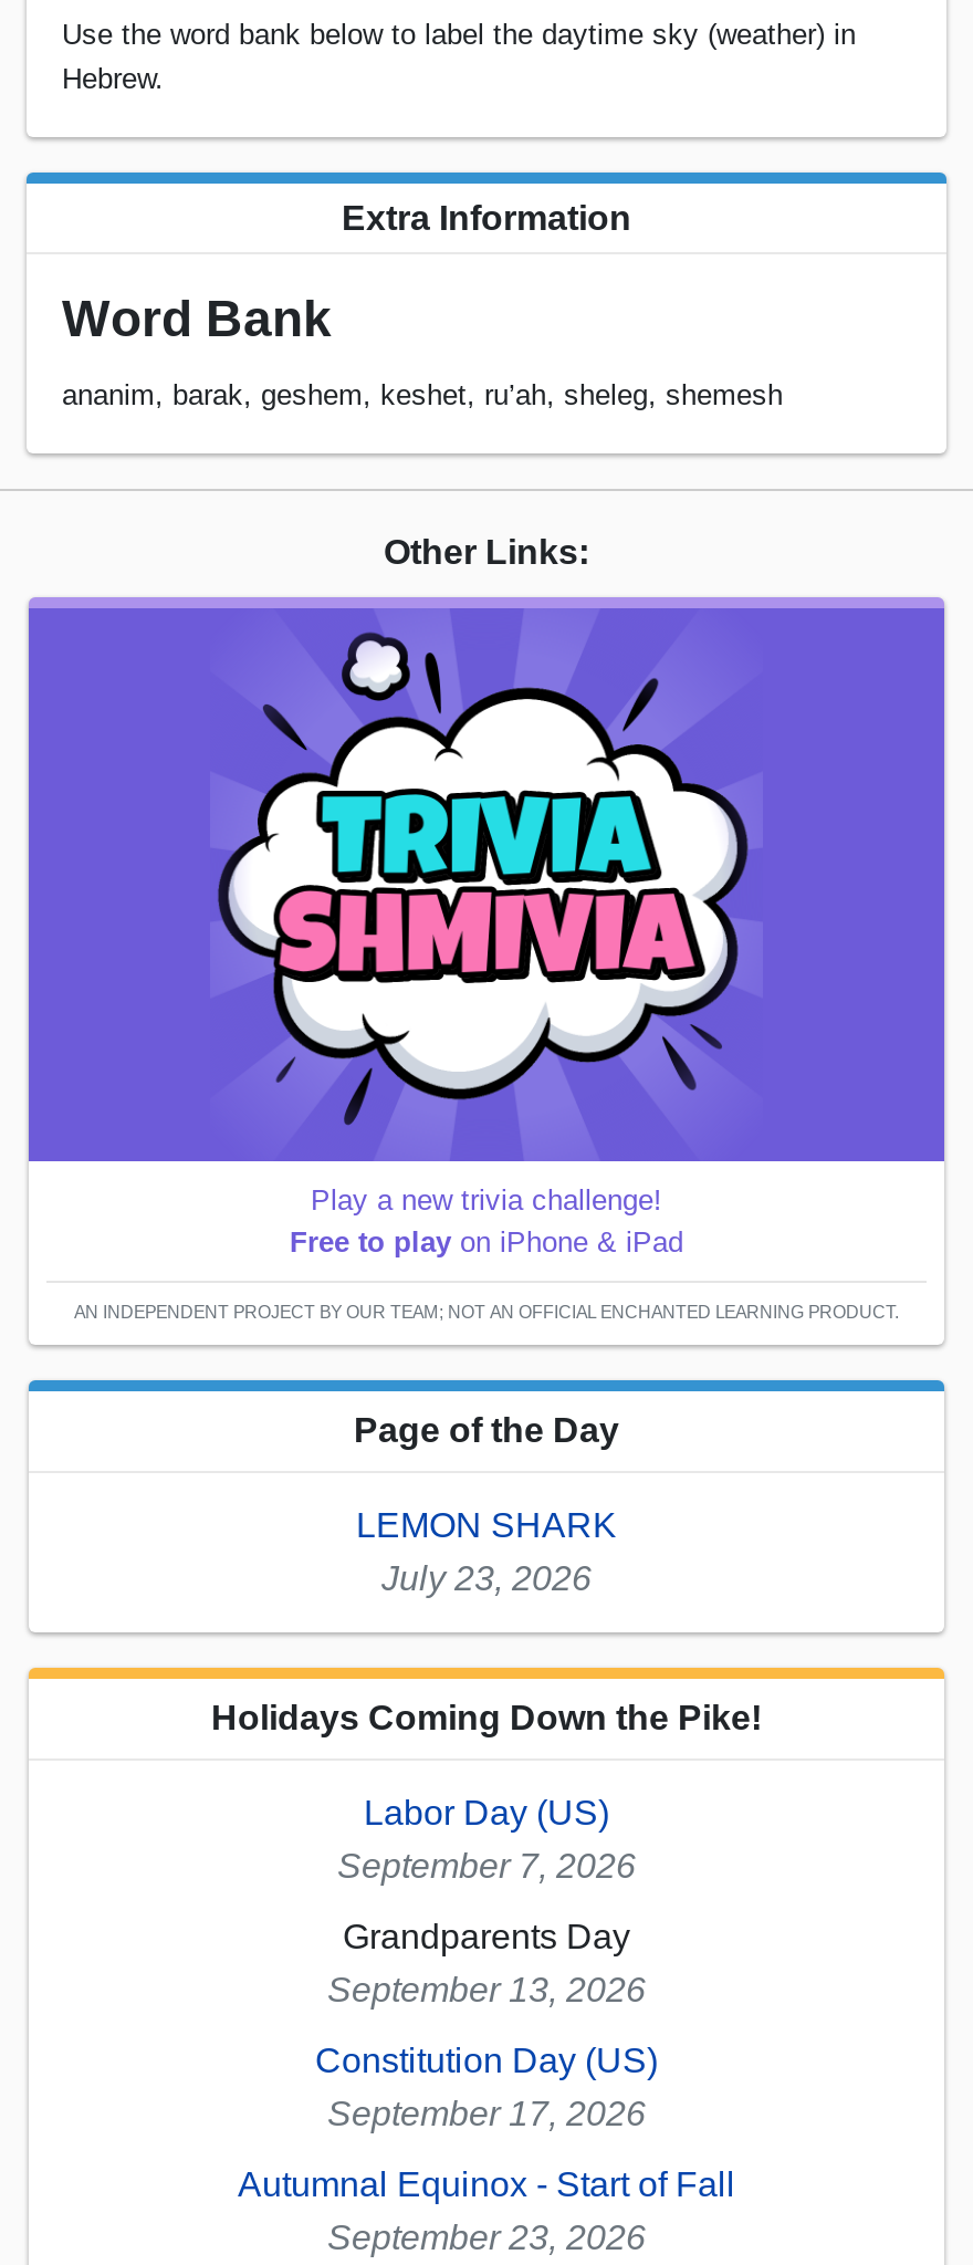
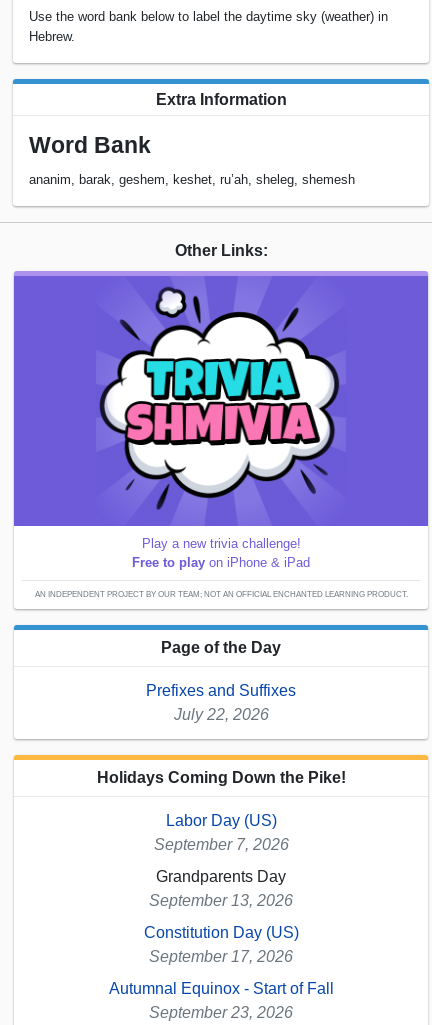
[356,1507,617,1598] LEMON SHARK | July 23, 2026 -> [146,682,296,723] Prefixes and Suffixes | July 22, 2026

